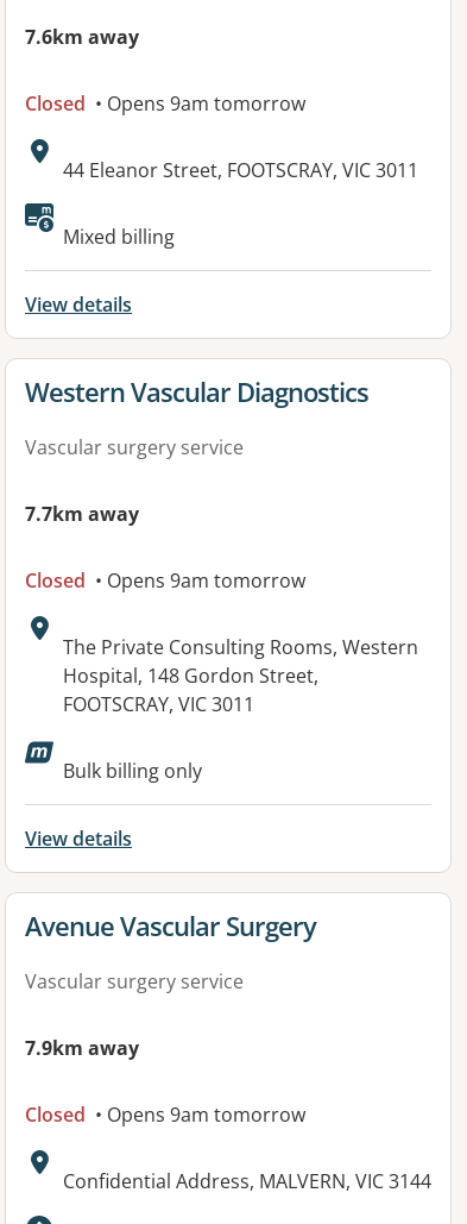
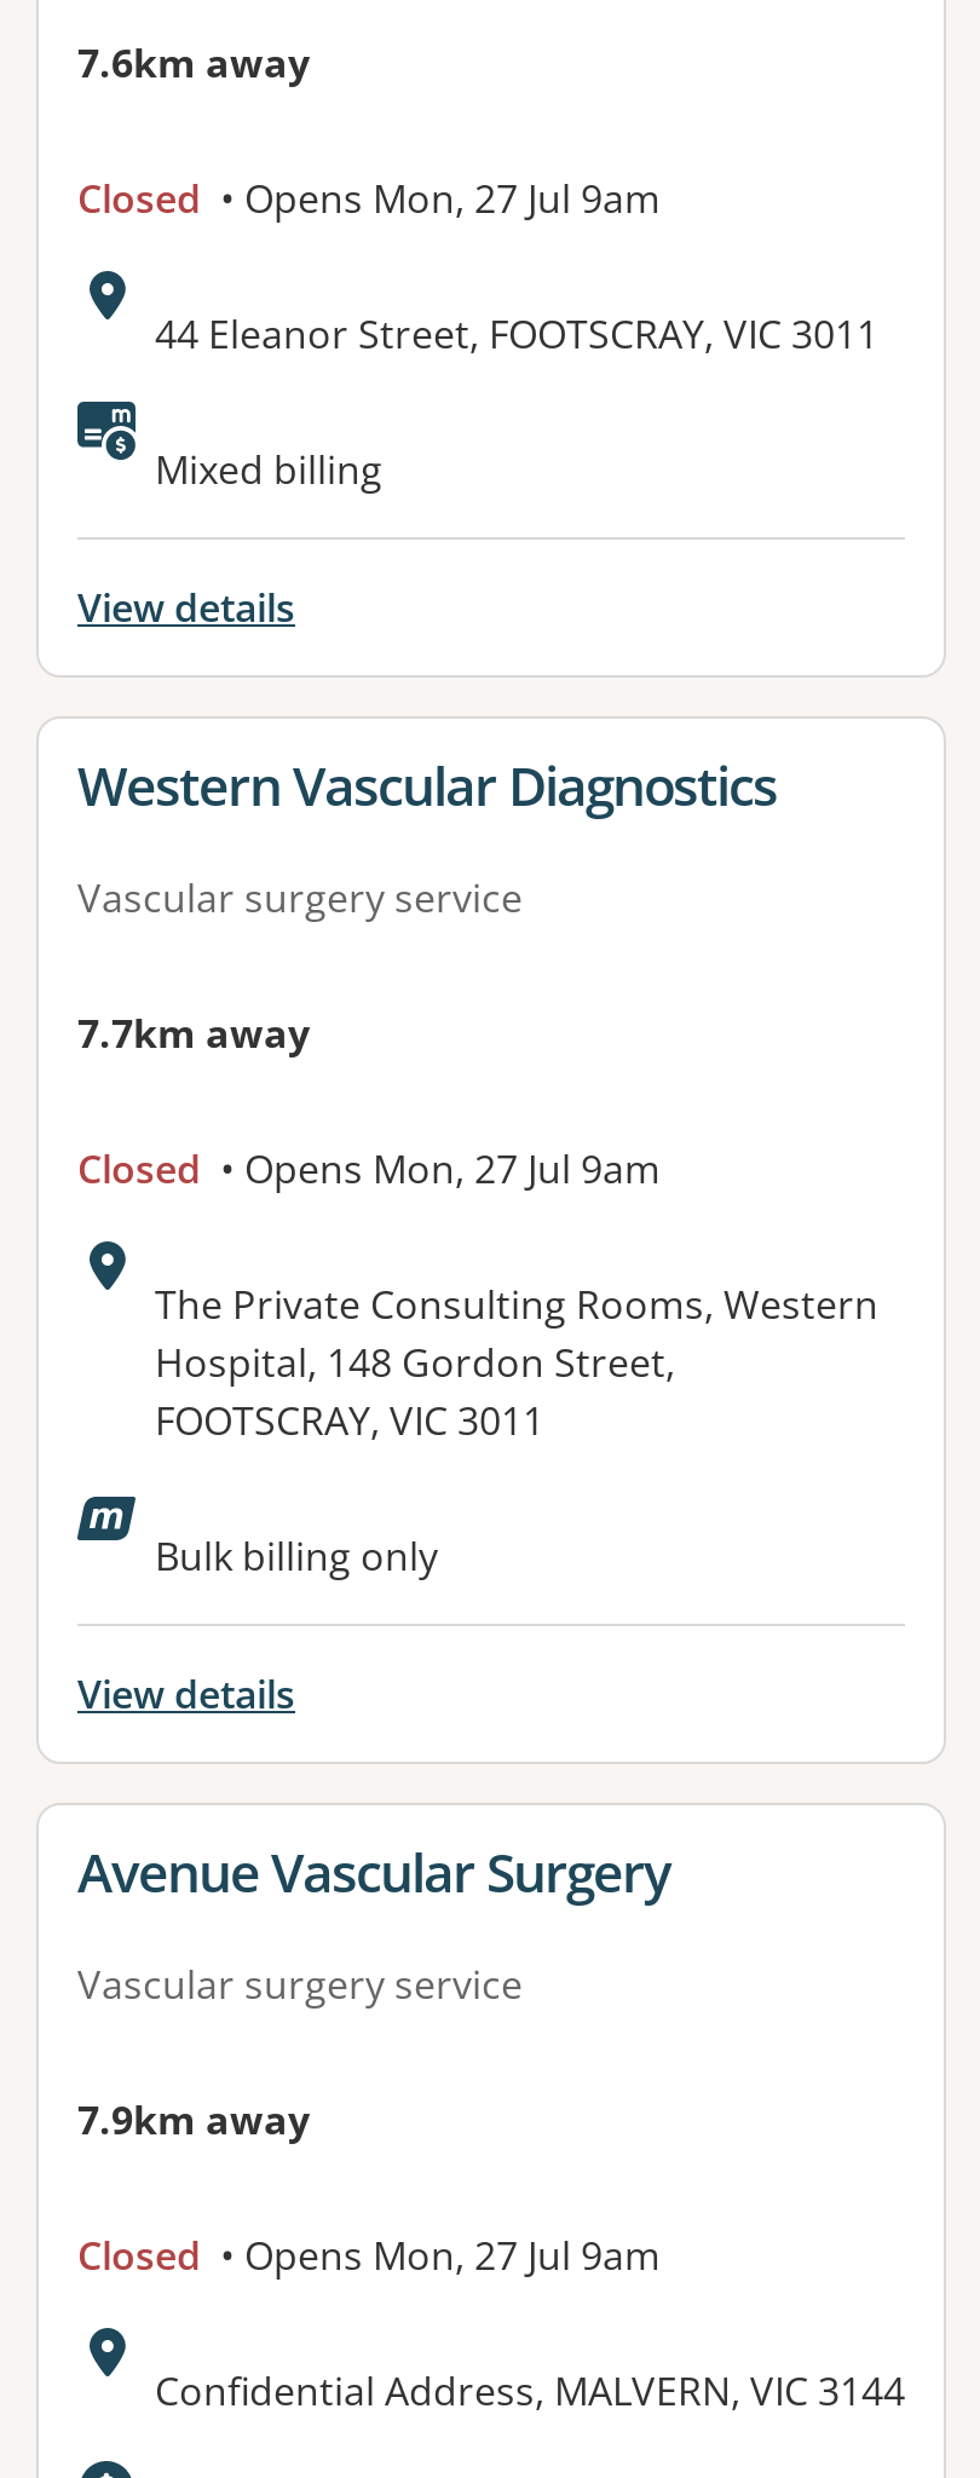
[25,91,305,117] Closed • Opens 9am tomorrow -> [77,173,661,226] Closed • Opens Mon, 27 Jul 9am
[25,568,305,594] Closed • Opens 9am tomorrow -> [77,1143,661,1196] Closed • Opens Mon, 27 Jul 9am
[25,1102,305,1128] Closed • Opens 9am tomorrow -> [77,2230,661,2283] Closed • Opens Mon, 27 Jul 9am

